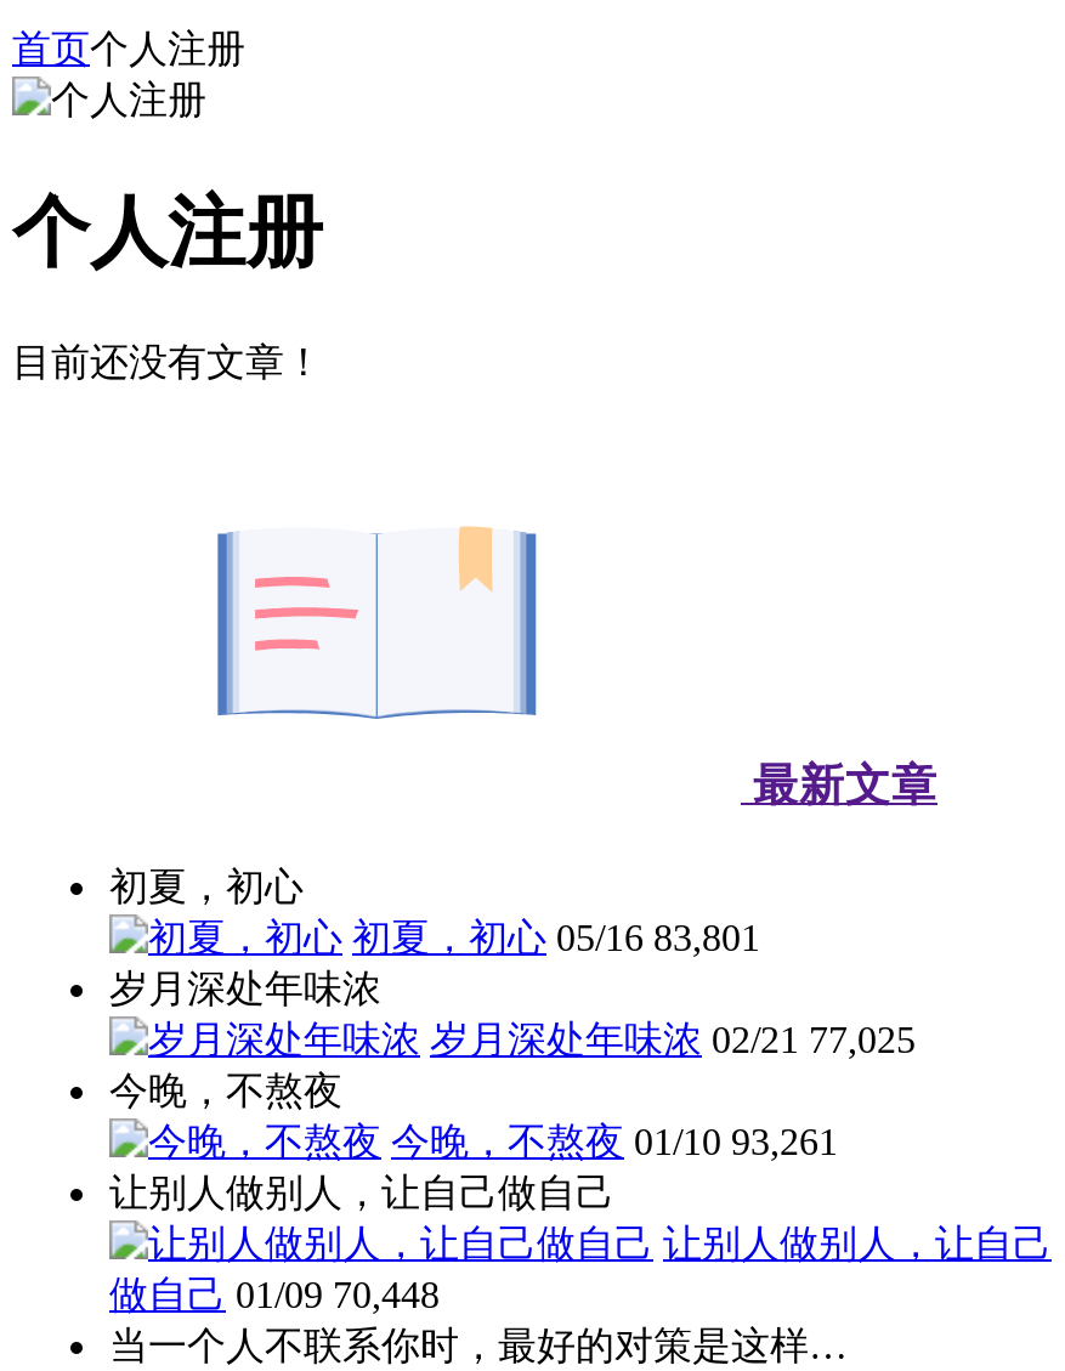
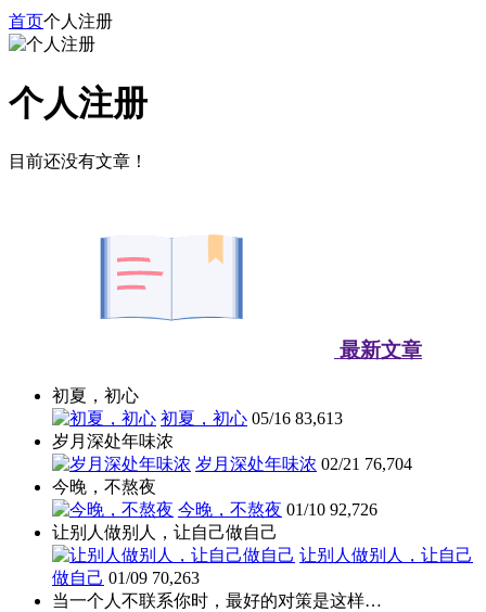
[352,916,760,958] 初夏，初心 05/16 83,801 -> [161,409,343,427] 初夏，初心 05/16 83,613
[430,1018,916,1060] 岁月深处年味浓 02/21 77,025 -> [195,454,412,473] 岁月深处年味浓 02/21 76,704
[391,1120,838,1162] 今晚，不熬夜 01/10 93,261 -> [178,500,378,518] 今晚，不熬夜 01/10 92,726
[109,1273,440,1315] 做自己 01/09 70,448 -> [52,568,200,587] 做自己 01/09 70,263

